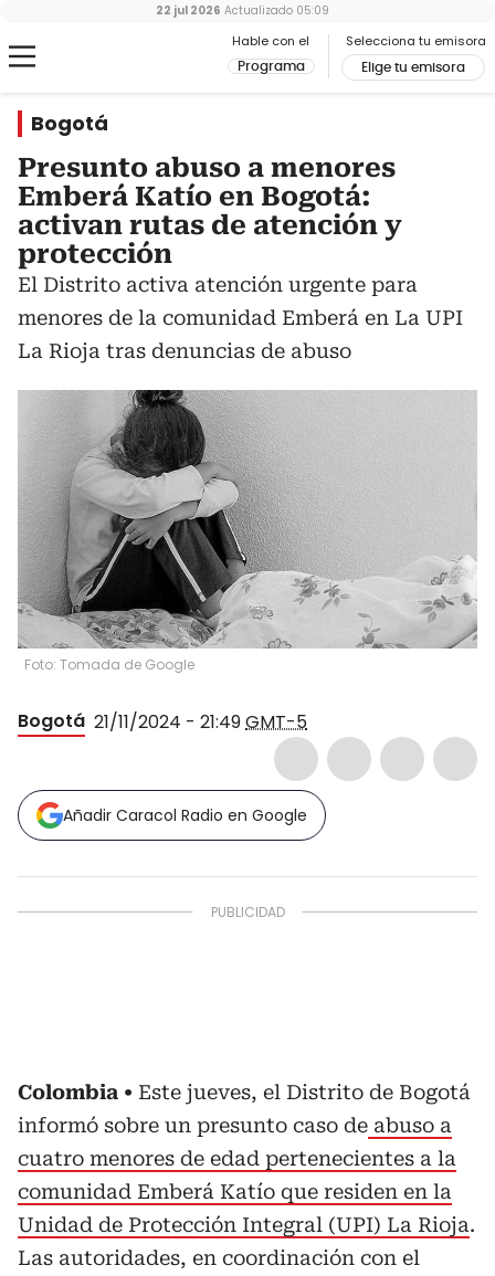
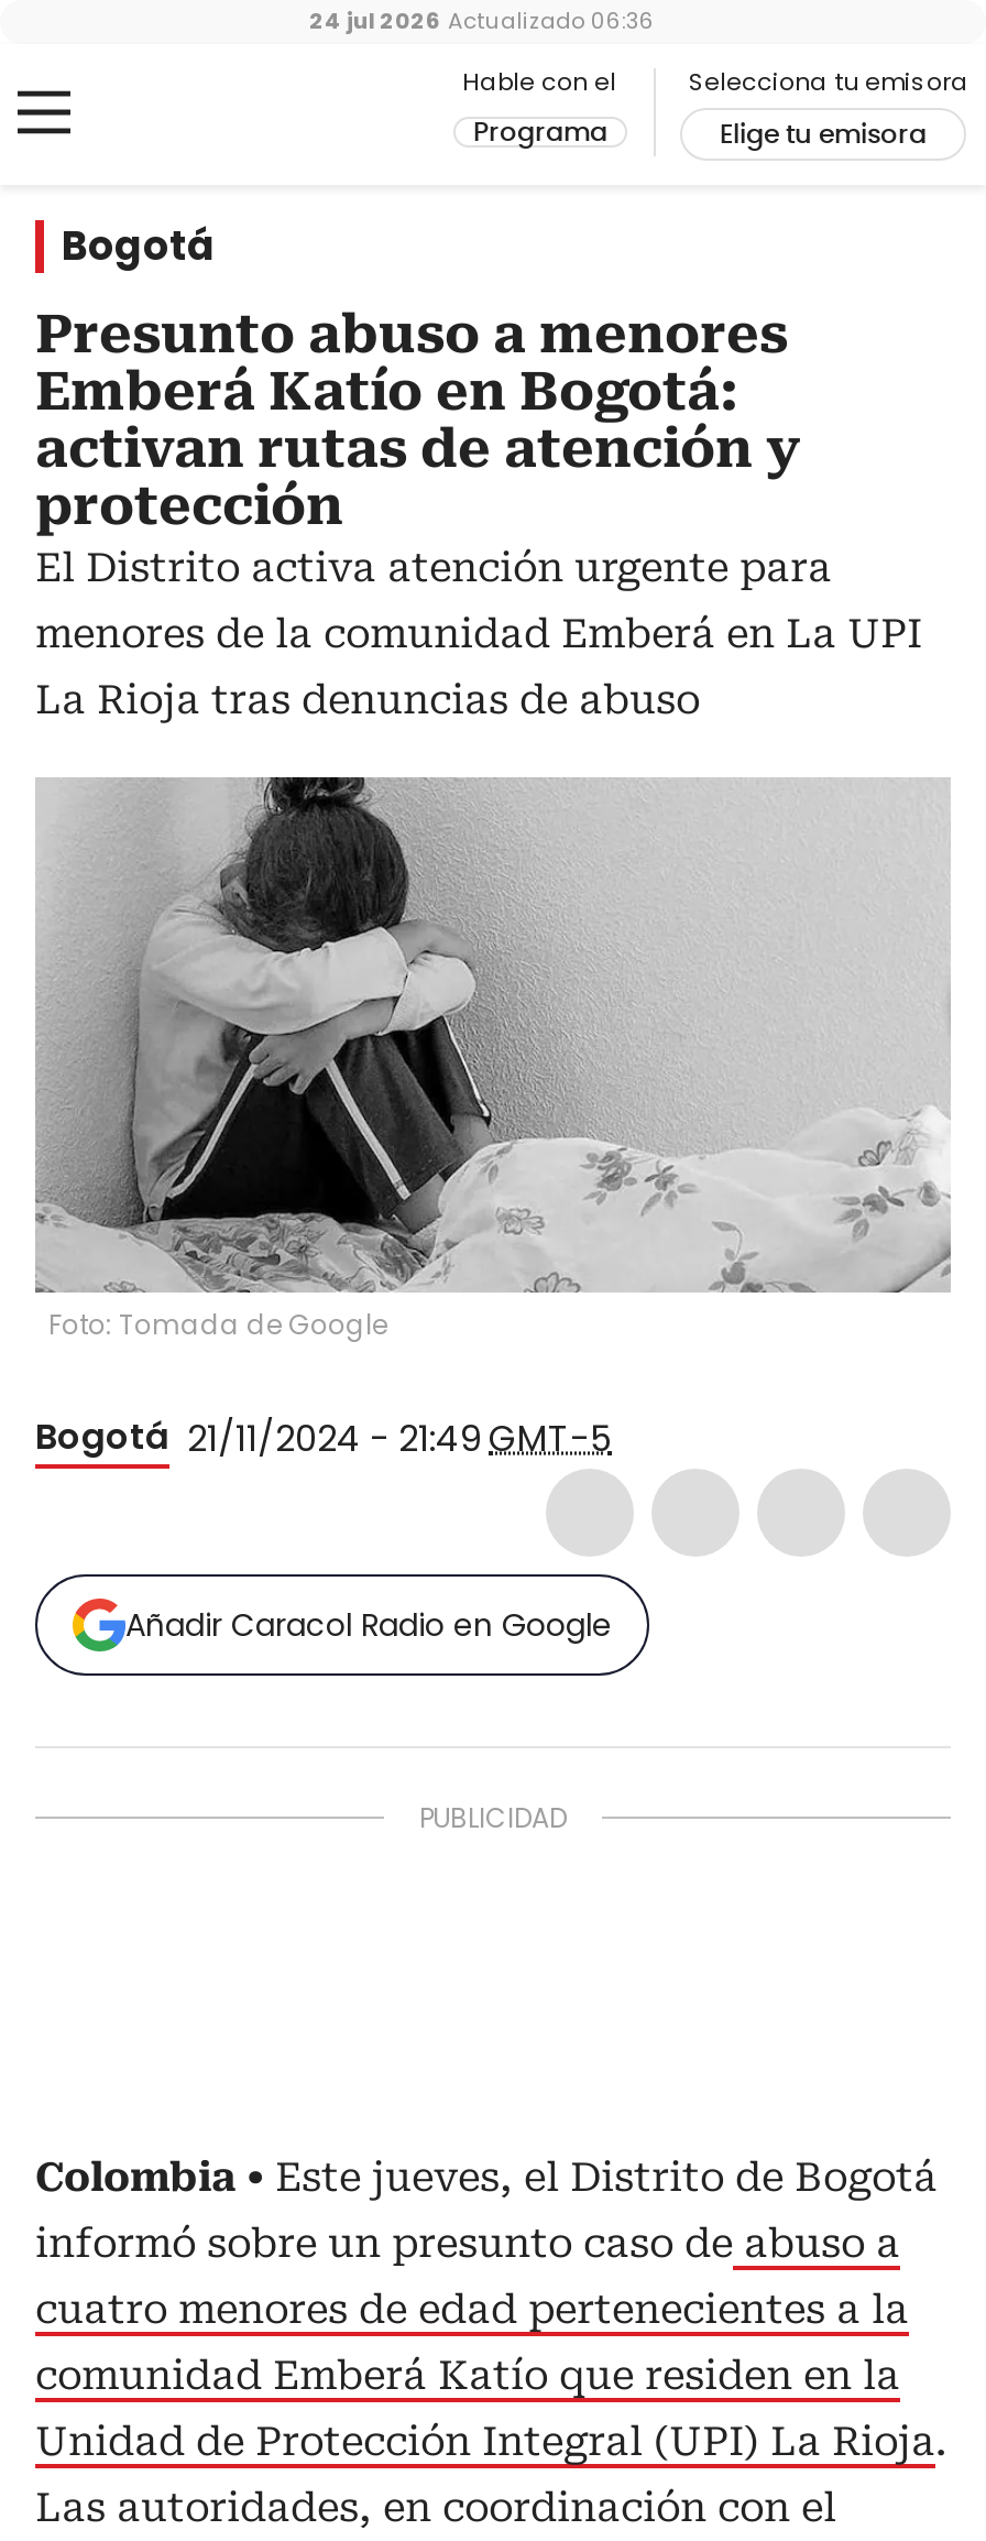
[155,2,329,19] 22 jul 2026 Actualizado 05:09 -> [309,4,655,37] 24 jul 2026 Actualizado 06:36

